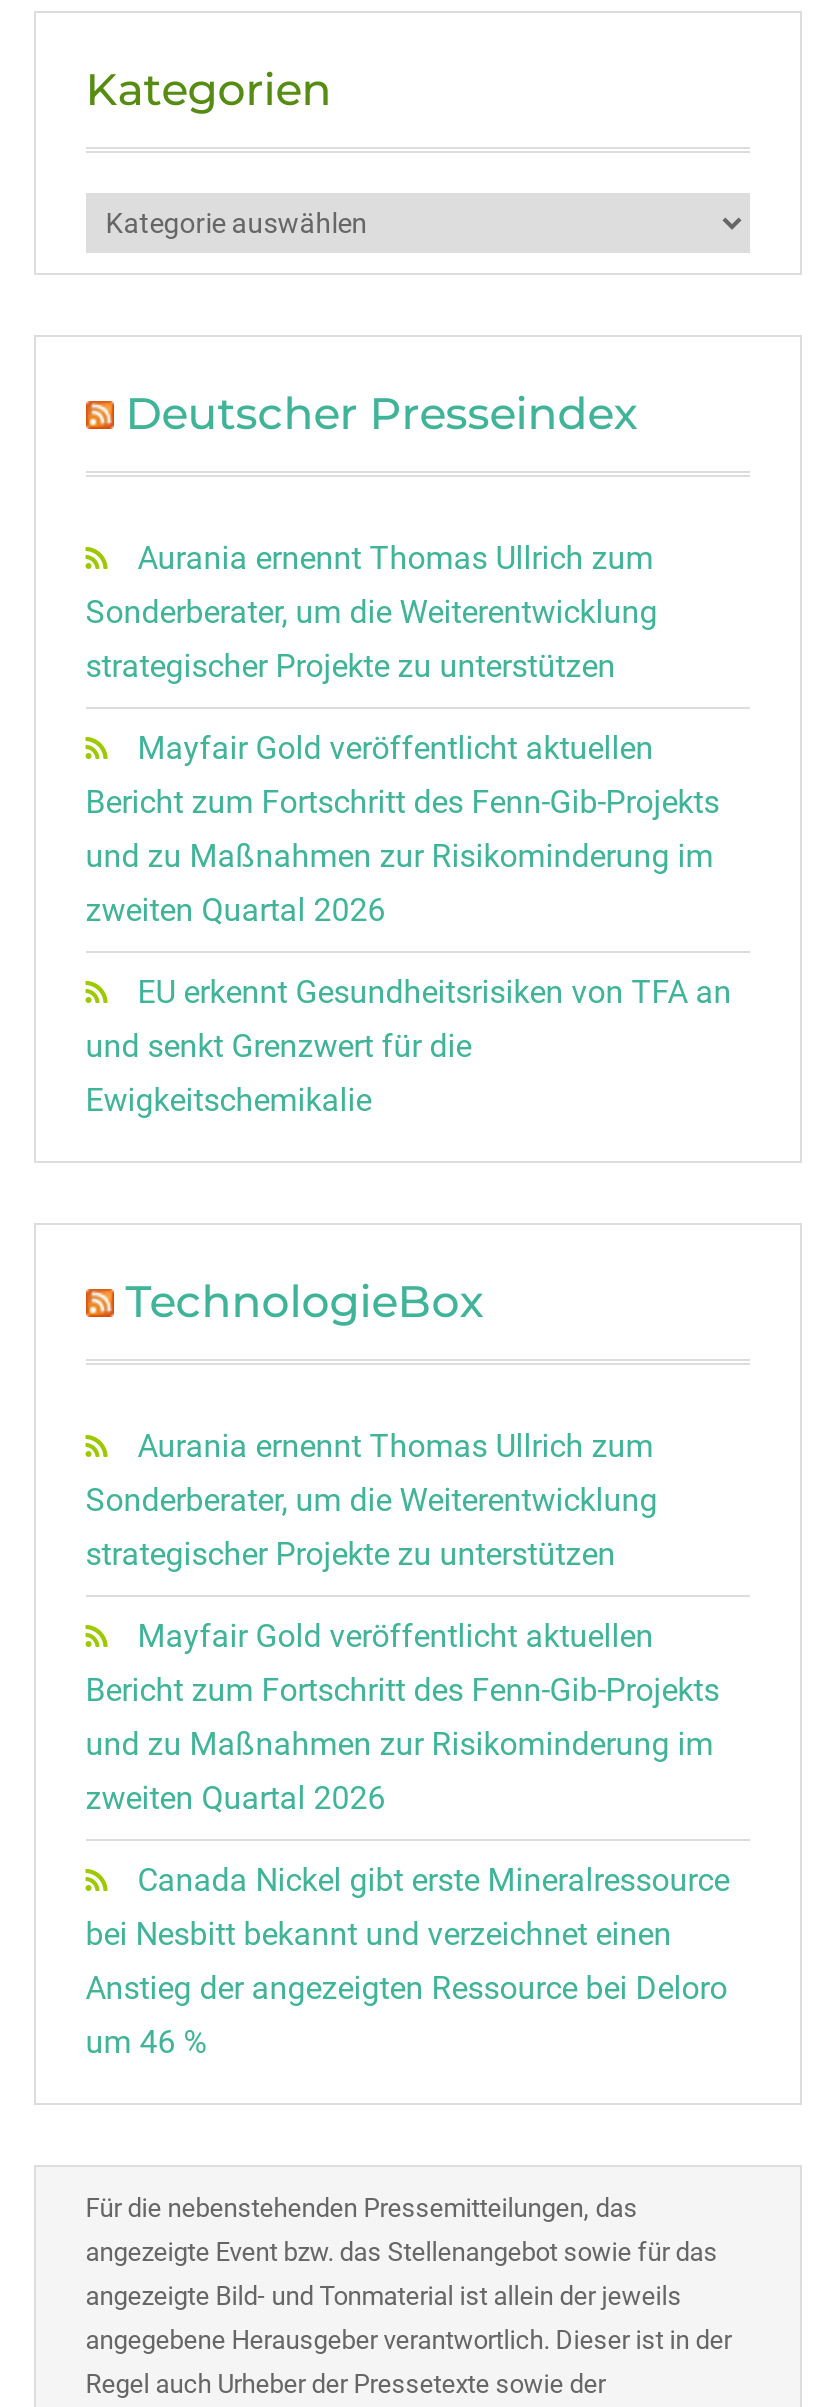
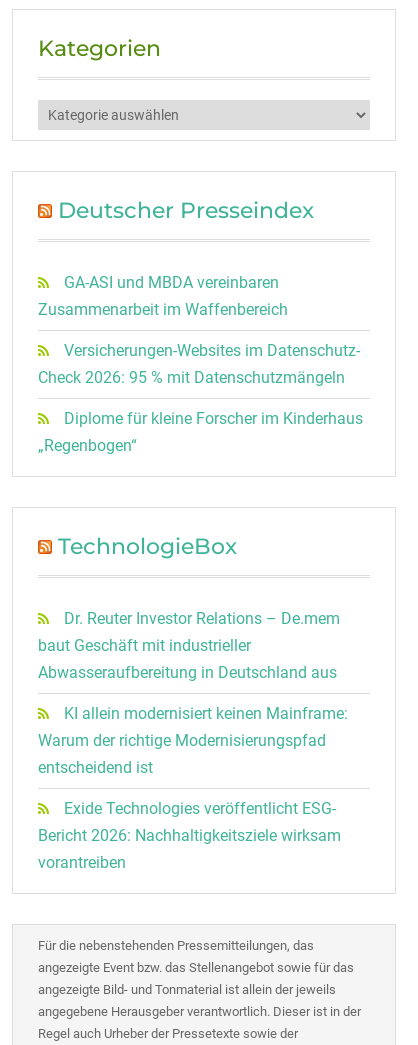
[85,539,657,685] Aurania ernennt Thomas Ullrich zum | Sonderberater, um die Weiterentwicklung | strategischer Projekte zu unterstützen -> [38,273,288,319] GA-ASI und MBDA vereinbaren | Zusammenarbeit im Waffenbereich
[85,729,719,929] Mayfair Gold veröffentlicht aktuellen | Bericht zum Fortschritt des Fenn-Gib-Projekts | und zu Maßnahmen zur Risikominderung im | zweiten Quartal 2026 -> [38,341,360,387] Versicherungen-Websites im Datenschutz- | Check 2026: 95 % mit Datenschutzmängeln
[85,973,731,1119] EU erkennt Gesundheitsrisiken von TFA an | und senkt Grenzwert für die | Ewigkeitschemikalie -> [38,409,363,455] Diplome für kleine Forscher im Kinderhaus | „Regenbogen“
[85,1427,657,1573] Aurania ernennt Thomas Ullrich zum | Sonderberater, um die Weiterentwicklung | strategischer Projekte zu unterstützen -> [38,609,340,682] Dr. Reuter Investor Relations – De.mem | baut Geschäft mit industrieller | Abwasseraufbereitung in Deutschland aus
[85,1617,719,1817] Mayfair Gold veröffentlicht aktuellen | Bericht zum Fortschritt des Fenn-Gib-Projekts | und zu Maßnahmen zur Risikominderung im | zweiten Quartal 2026 -> [38,704,348,777] KI allein modernisiert keinen Mainframe: | Warum der richtige Modernisierungspfad | entscheidend ist
[85,1861,729,2061] Canada Nickel gibt erste Mineralressource | bei Nesbitt bekannt und verzeichnet einen | Anstieg der angezeigten Ressource bei Deloro | um 46 % -> [38,799,341,872] Exide Technologies veröffentlicht ESG- | Bericht 2026: Nachhaltigkeitsziele wirksam | vorantreiben

